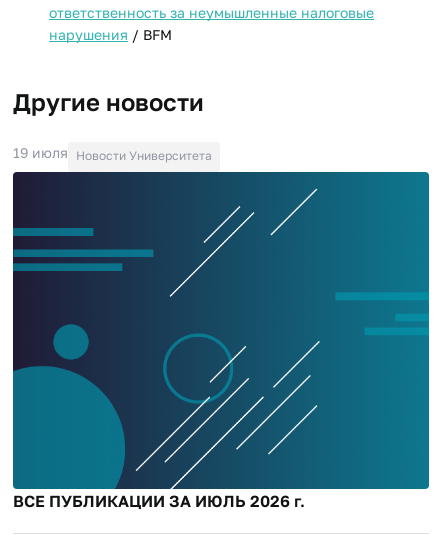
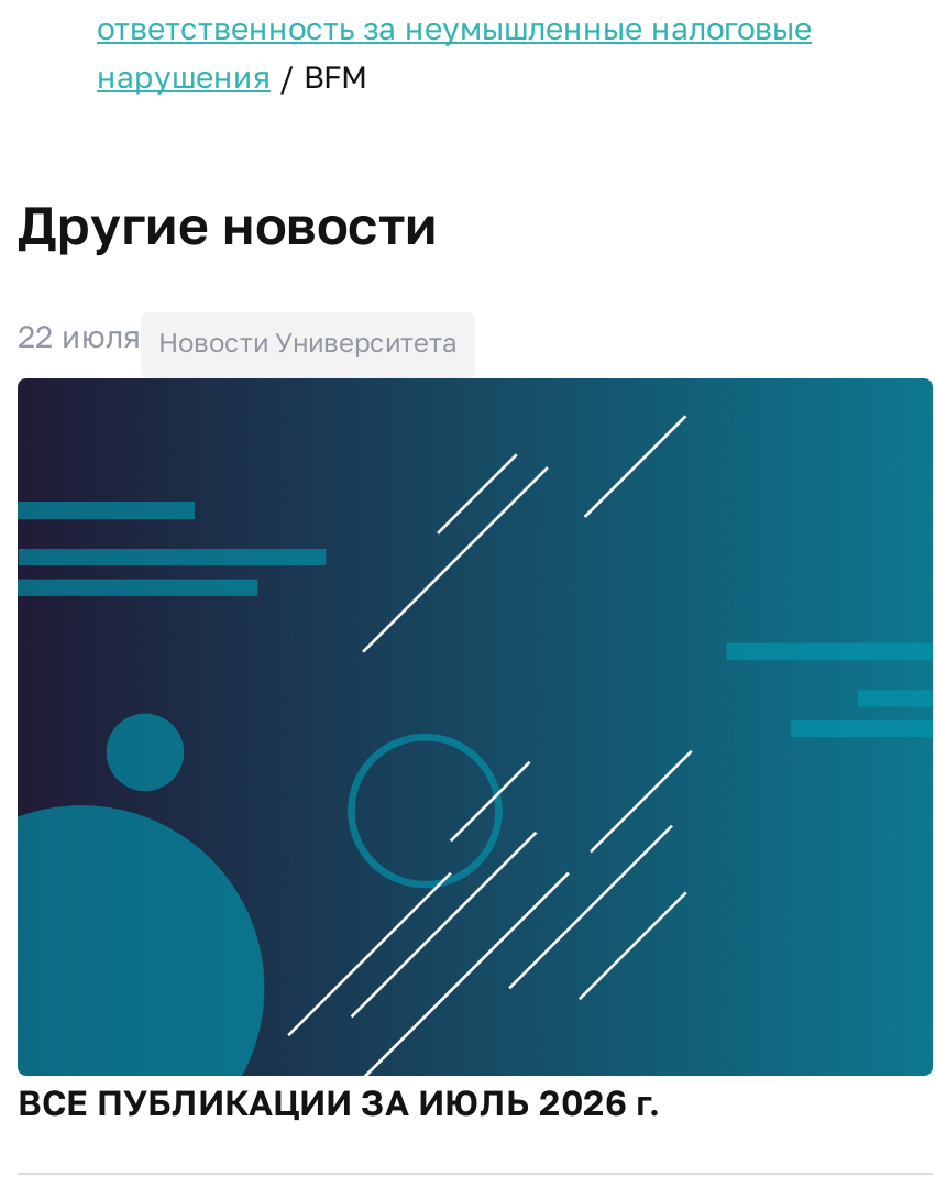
[13,144,212,163] 19 июля Новости Университета -> [18,316,458,358] 22 июля Новости Университета

